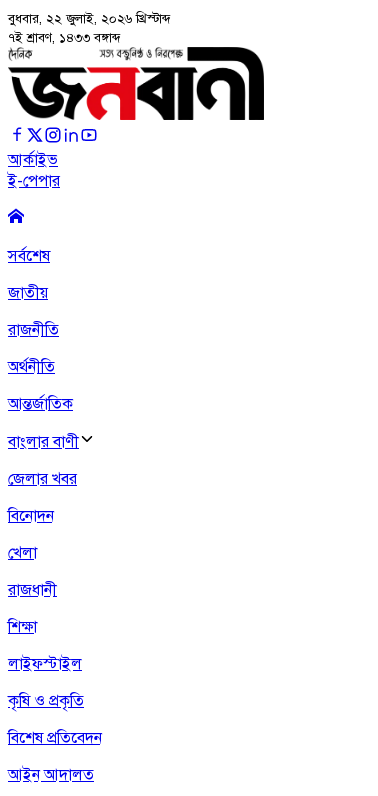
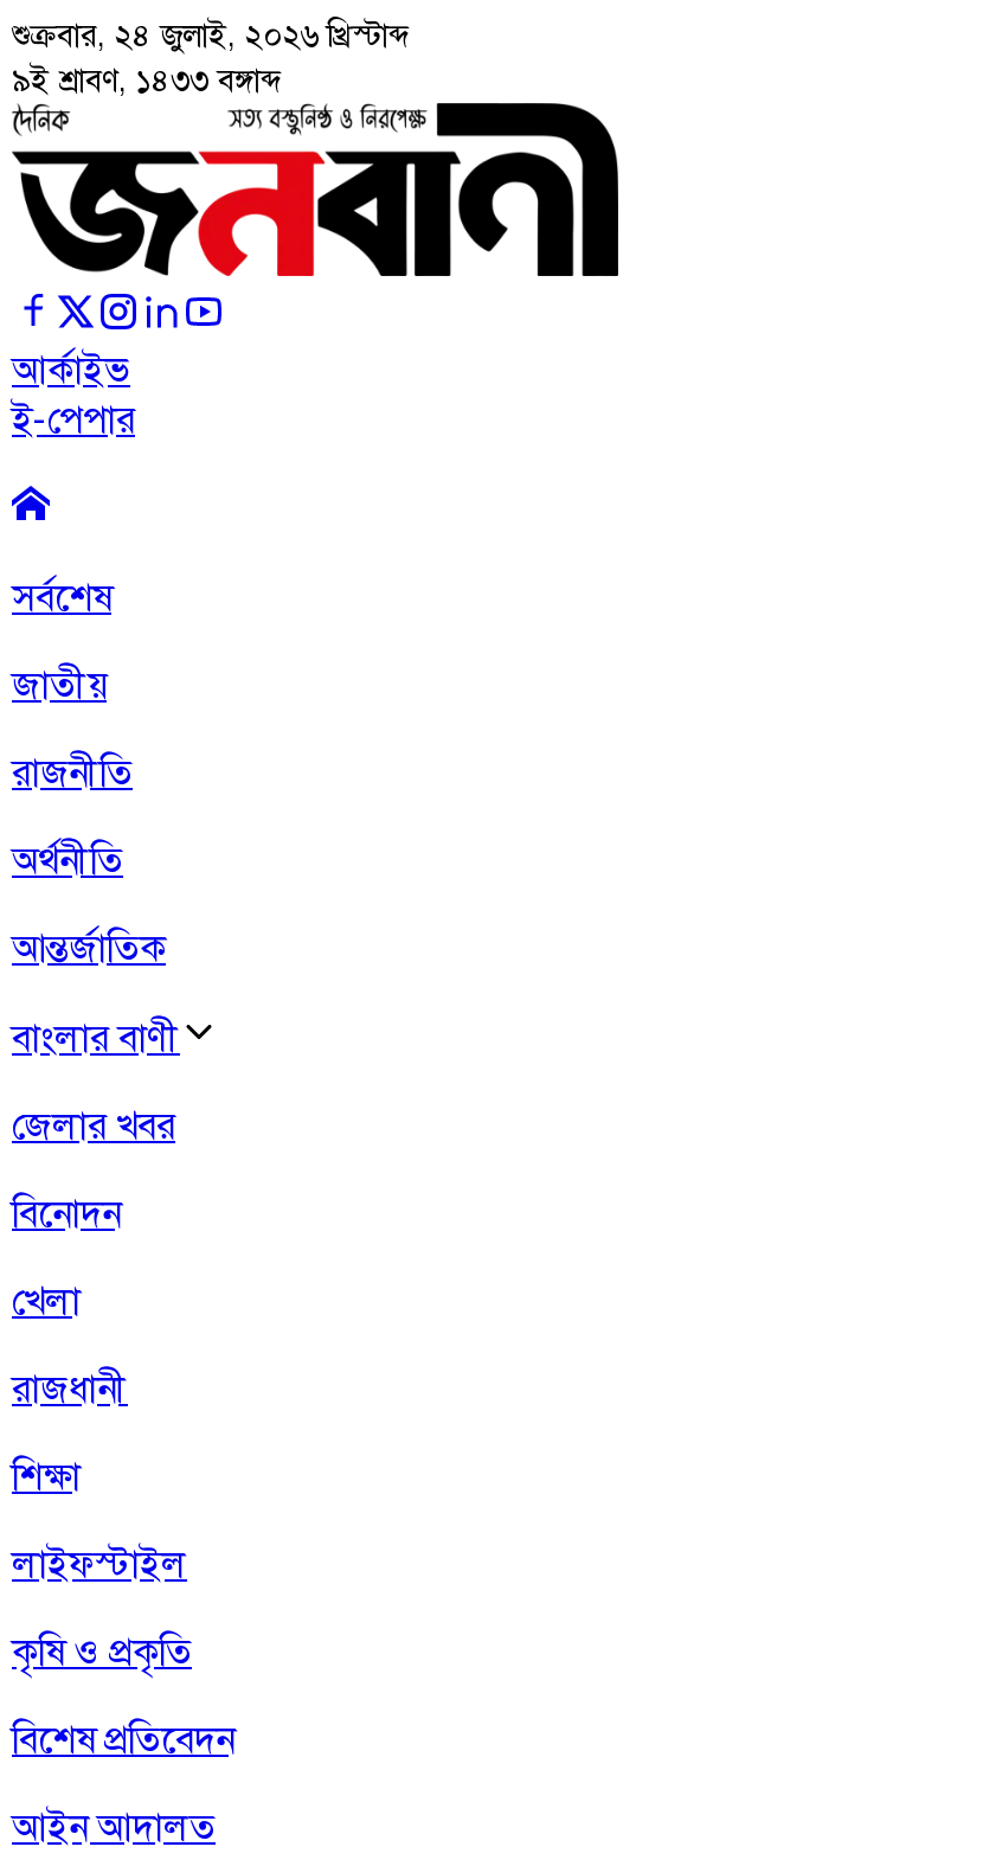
[8,10,171,27] বুধবার, ২২ জুলাই, ২০২৬ খ্রিস্টাব্দ -> [12,15,410,56] শুক্রবার, ২৪ জুলাই, ২০২৬ খ্রিস্টাব্দ
[8,29,121,46] ৭ই শ্রাবণ, ১৪৩৩ বঙ্গাব্দ -> [12,60,282,101] ৯ই শ্রাবণ, ১৪৩৩ বঙ্গাব্দ

